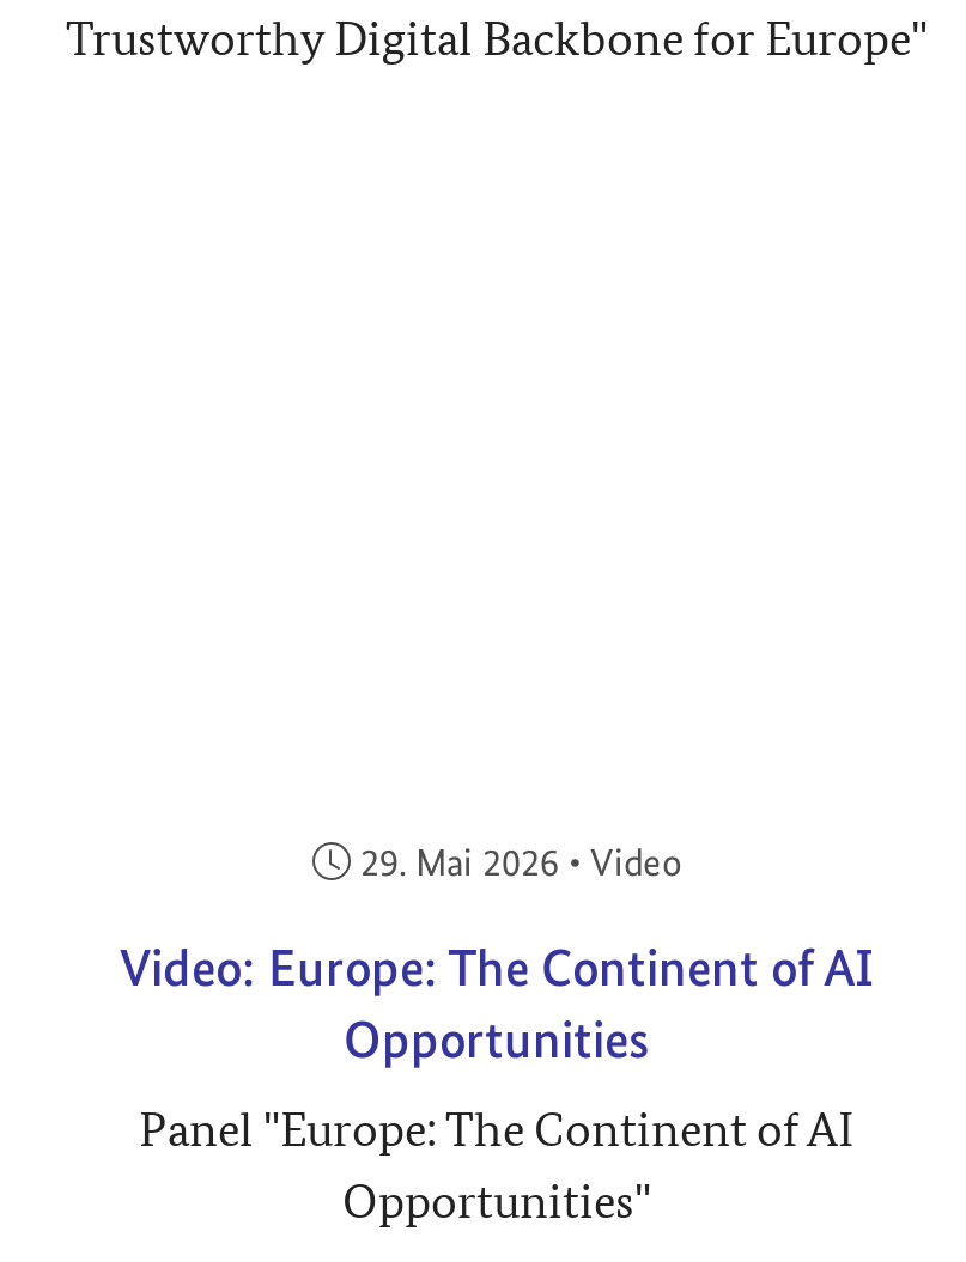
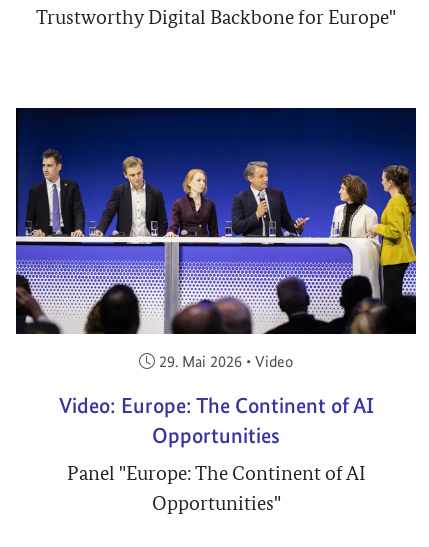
none -> [15,107,417,335] [image]

